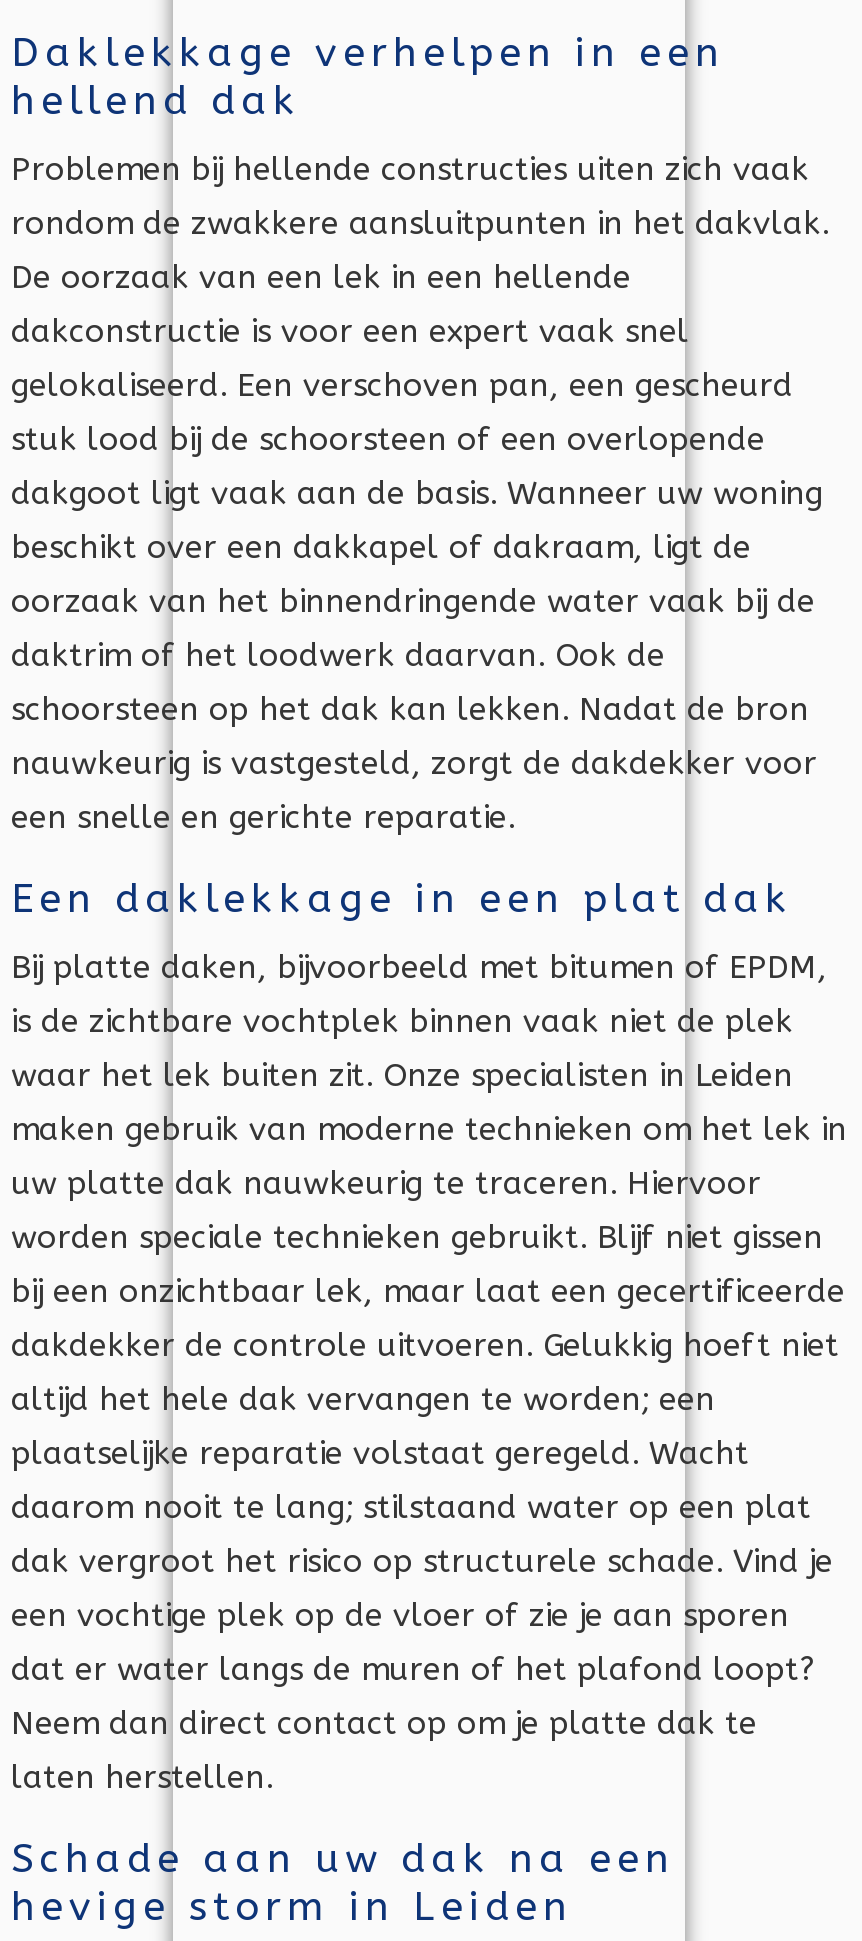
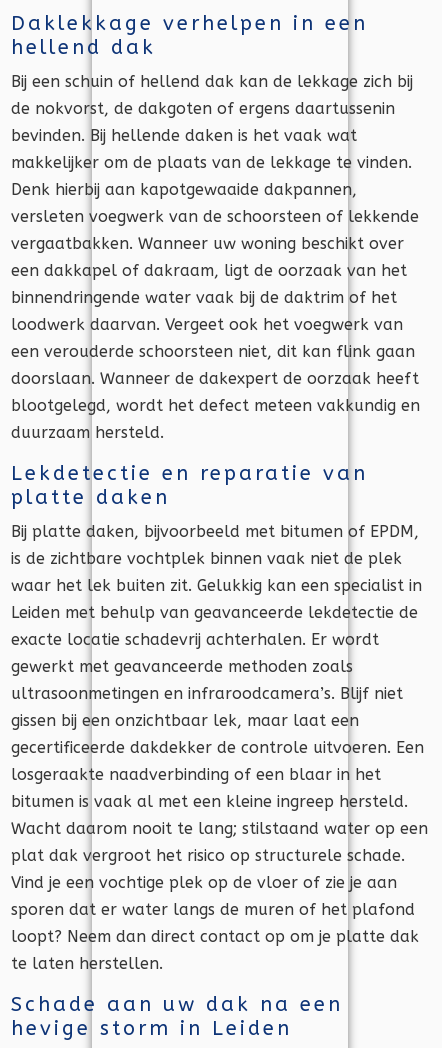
[11,150,829,836] Problemen bij hellende constructies uiten zich vaak | rondom de zwakkere aansluitpunten in het dakvlak. | De oorzaak van een lek in een hellende | dakconstructie is voor een expert vaak snel | gelokaliseerd. Een verschoven pan, een gescheurd | stuk lood bij de schoorsteen of een overlopende | dakgoot ligt vaak aan de basis. Wanneer uw woning | beschikt over een dakkapel of dakraam, ligt de | oorzaak van het binnendringende water vaak bij de | daktrim of het loodwerk daarvan. Ook de | schoorsteen op het dak kan lekken. Nadat de bron | nauwkeurig is vastgesteld, zorgt de dakdekker voor | een snelle en gerichte reparatie. -> [11,72,420,442] Bij een schuin of hellend dak kan de lekkage zich bij | de nokvorst, de dakgoten of ergens daartussenin | bevinden. Bij hellende daken is het vaak wat | makkelijker om de plaats van de lekkage te vinden. | Denk hierbij aan kapotgewaaide dakpannen, | versleten voegwerk van de schoorsteen of lekkende | vergaatbakken. Wanneer uw woning beschikt over | een dakkapel of dakraam, ligt de oorzaak van het | binnendringende water vaak bij de daktrim of het | loodwerk daarvan. Vergeet ook het voegwerk van | een verouderde schoorsteen niet, dit kan flink gaan | doorslaan. Wanneer de dakexpert de oorzaak heeft | blootgelegd, wordt het defect meteen vakkundig en | duurzaam hersteld.
[11,876,793,922] Een daklekkage in een plat dak -> [11,462,368,509] Lekdetectie en reparatie van | platte daken
[11,1056,847,1796] waar het lek buiten zit. Onze specialisten in Leiden | maken gebruik van moderne technieken om het lek in | uw platte dak nauwkeurig te traceren. Hiervoor | worden speciale technieken gebruikt. Blijf niet gissen | bij een onzichtbaar lek, maar laat een gecertificeerde | dakdekker de controle uitvoeren. Gelukkig hoeft niet | altijd het hele dak vervangen te worden; een | plaatselijke reparatie volstaat geregeld. Wacht | daarom nooit te lang; stilstaand water op een plat | dak vergroot het risico op structurele schade. Vind je | een vochtige plek op de vloer of zie je aan sporen | dat er water langs de muren of het plafond loopt? | Neem dan direct contact op om je platte dak te | laten herstellen. -> [11,576,428,973] waar het lek buiten zit. Gelukkig kan een specialist in | Leiden met behulp van geavanceerde lekdetectie de | exacte locatie schadevrij achterhalen. Er wordt | gewerkt met geavanceerde methoden zoals | ultrasoonmetingen en infraroodcamera’s. Blijf niet | gissen bij een onzichtbaar lek, maar laat een | gecertificeerde dakdekker de controle uitvoeren. Een | losgeraakte naadverbinding of een blaar in het | bitumen is vaak al met een kleine ingreep hersteld. | Wacht daarom nooit te lang; stilstaand water op een | plat dak vergroot het risico op structurele schade. | Vind je een vochtige plek op de vloer of zie je aan | sporen dat er water langs de muren of het plafond | loopt? Neem dan direct contact op om je platte dak | te laten herstellen.

